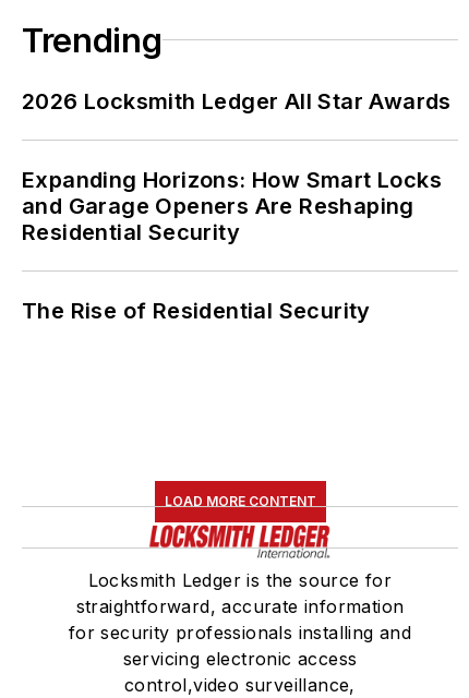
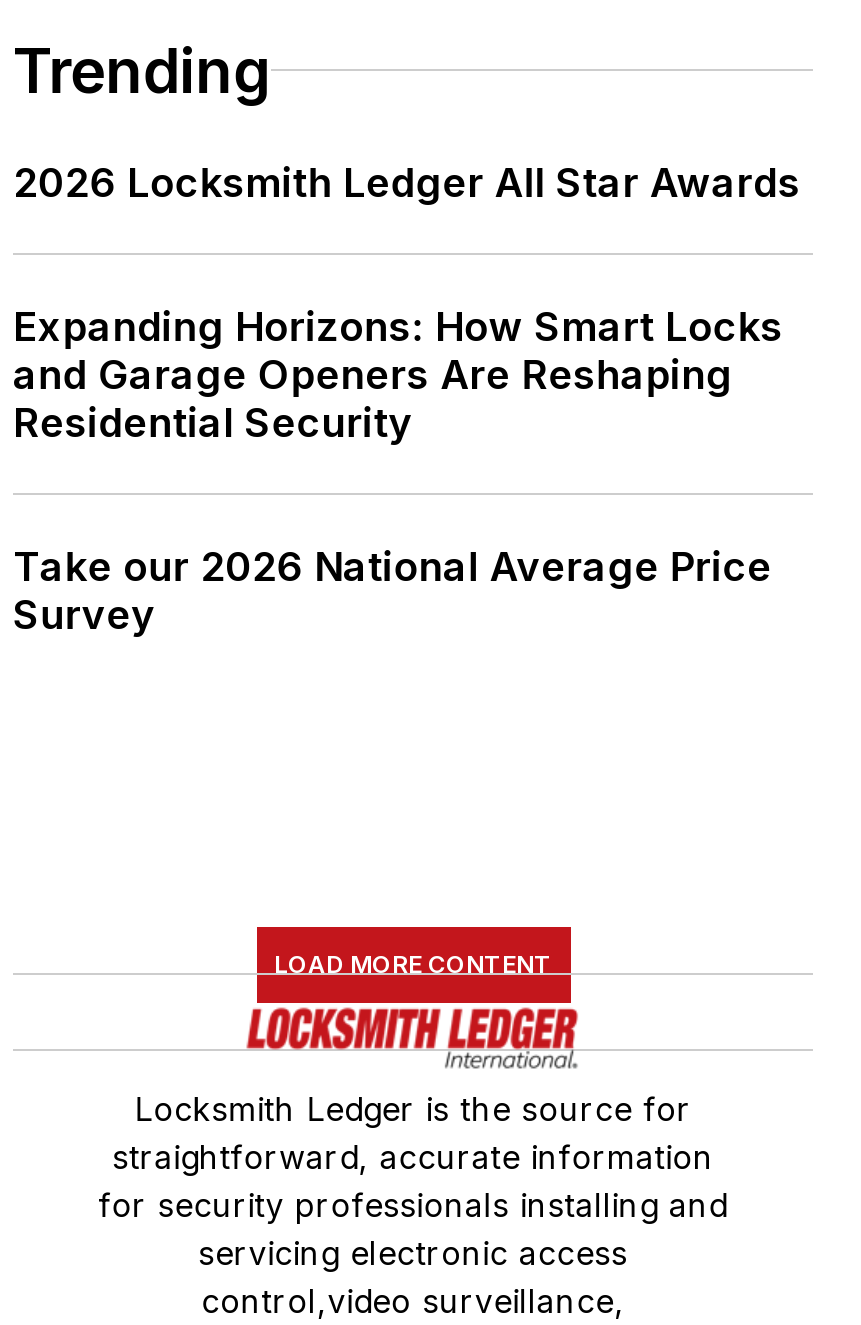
[22,297,371,323] The Rise of Residential Security -> [13,542,772,638] Take our 2026 National Average Price | Survey

